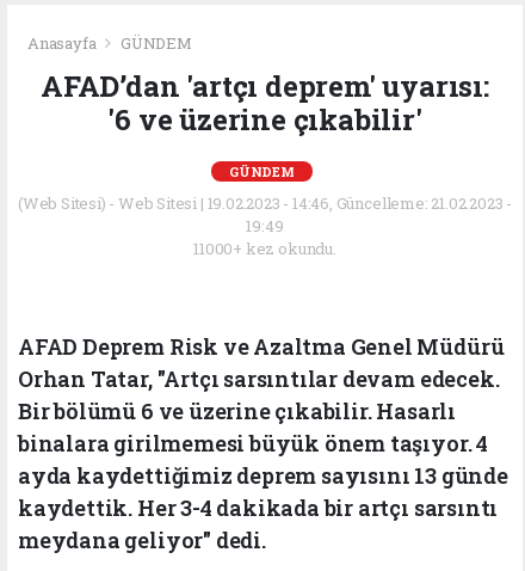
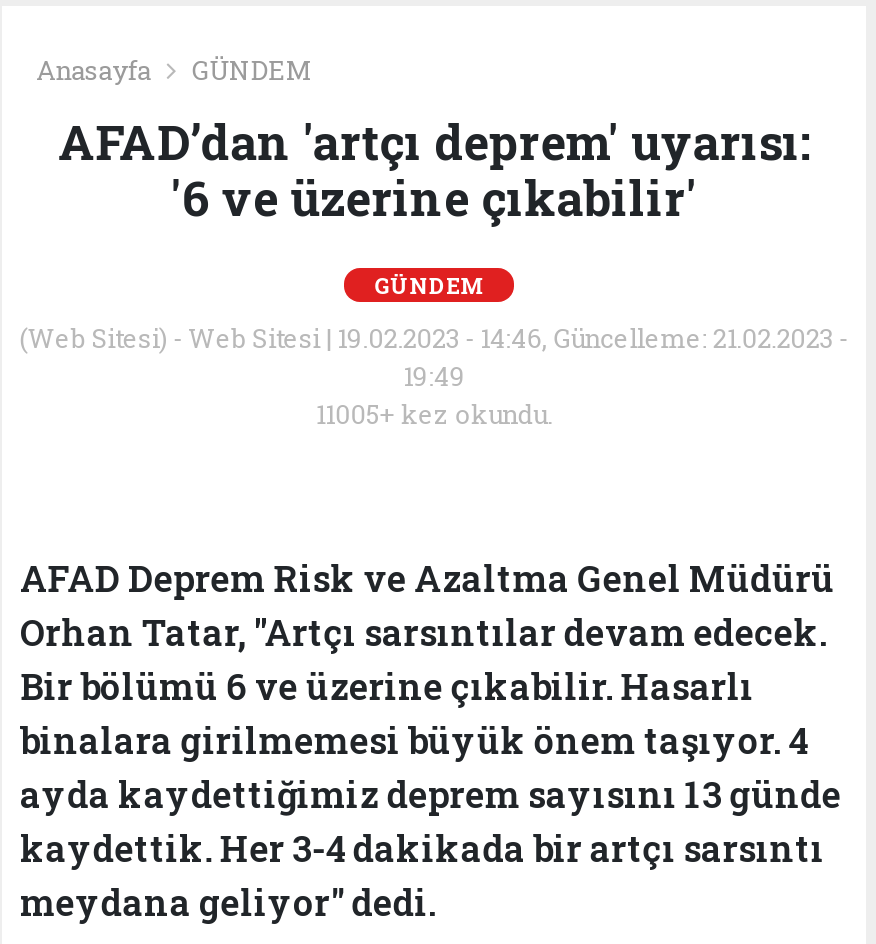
[194,238,336,259] 11000+ kez okundu. -> [315,396,553,432] 11005+ kez okundu.

